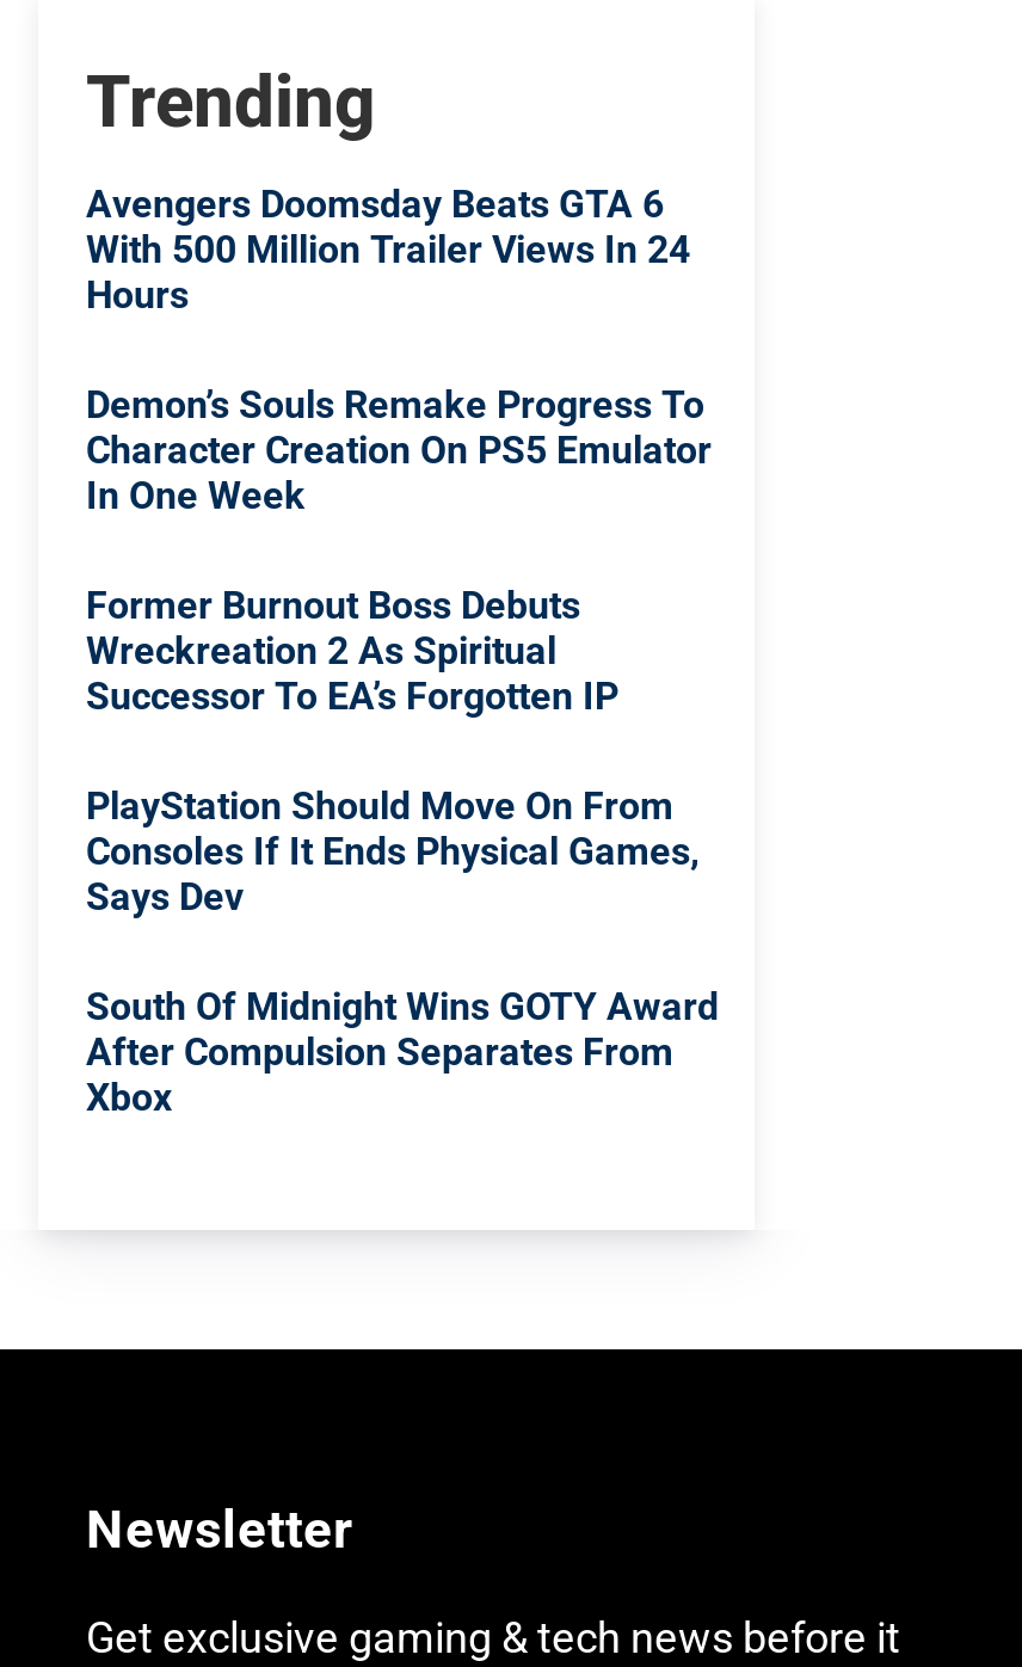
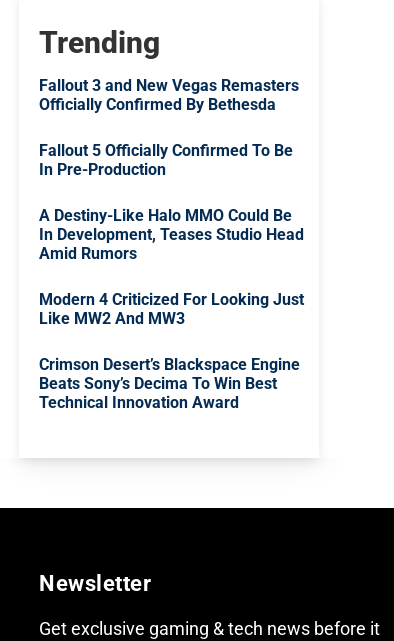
[86,182,690,319] Avengers Doomsday Beats GTA 6 | With 500 Million Trailer Views In 24 | Hours -> [39,76,299,114] Fallout 3 and New Vegas Remasters | Officially Confirmed By Bethesda
[86,383,712,519] Demon’s Souls Remake Progress To | Character Creation On PS5 Emulator | In One Week -> [39,141,293,179] Fallout 5 Officially Confirmed To Be | In Pre-Production
[86,584,618,720] Former Burnout Boss Debuts | Wreckreation 2 As Spiritual | Successor To EA’s Forgotten IP -> [39,206,304,263] A Destiny-Like Halo MMO Could Be | In Development, Teases Studio Head | Amid Rumors
[86,784,700,920] PlayStation Should Move On From | Consoles If It Ends Physical Games, | Says Dev -> [39,290,304,328] Modern 4 Criticized For Looking Just | Like MW2 And MW3
[86,985,719,1121] South Of Midnight Wins GOTY Award | After Compulsion Separates From | Xbox -> [39,355,300,412] Crimson Desert’s Blackspace Engine | Beats Sony’s Decima To Win Best | Technical Innovation Award

